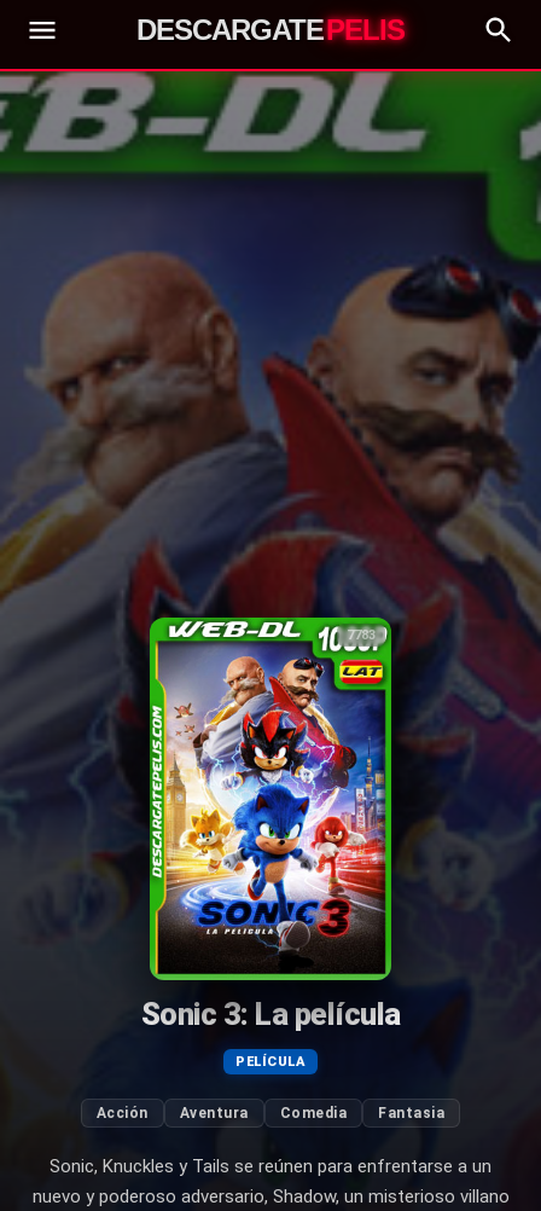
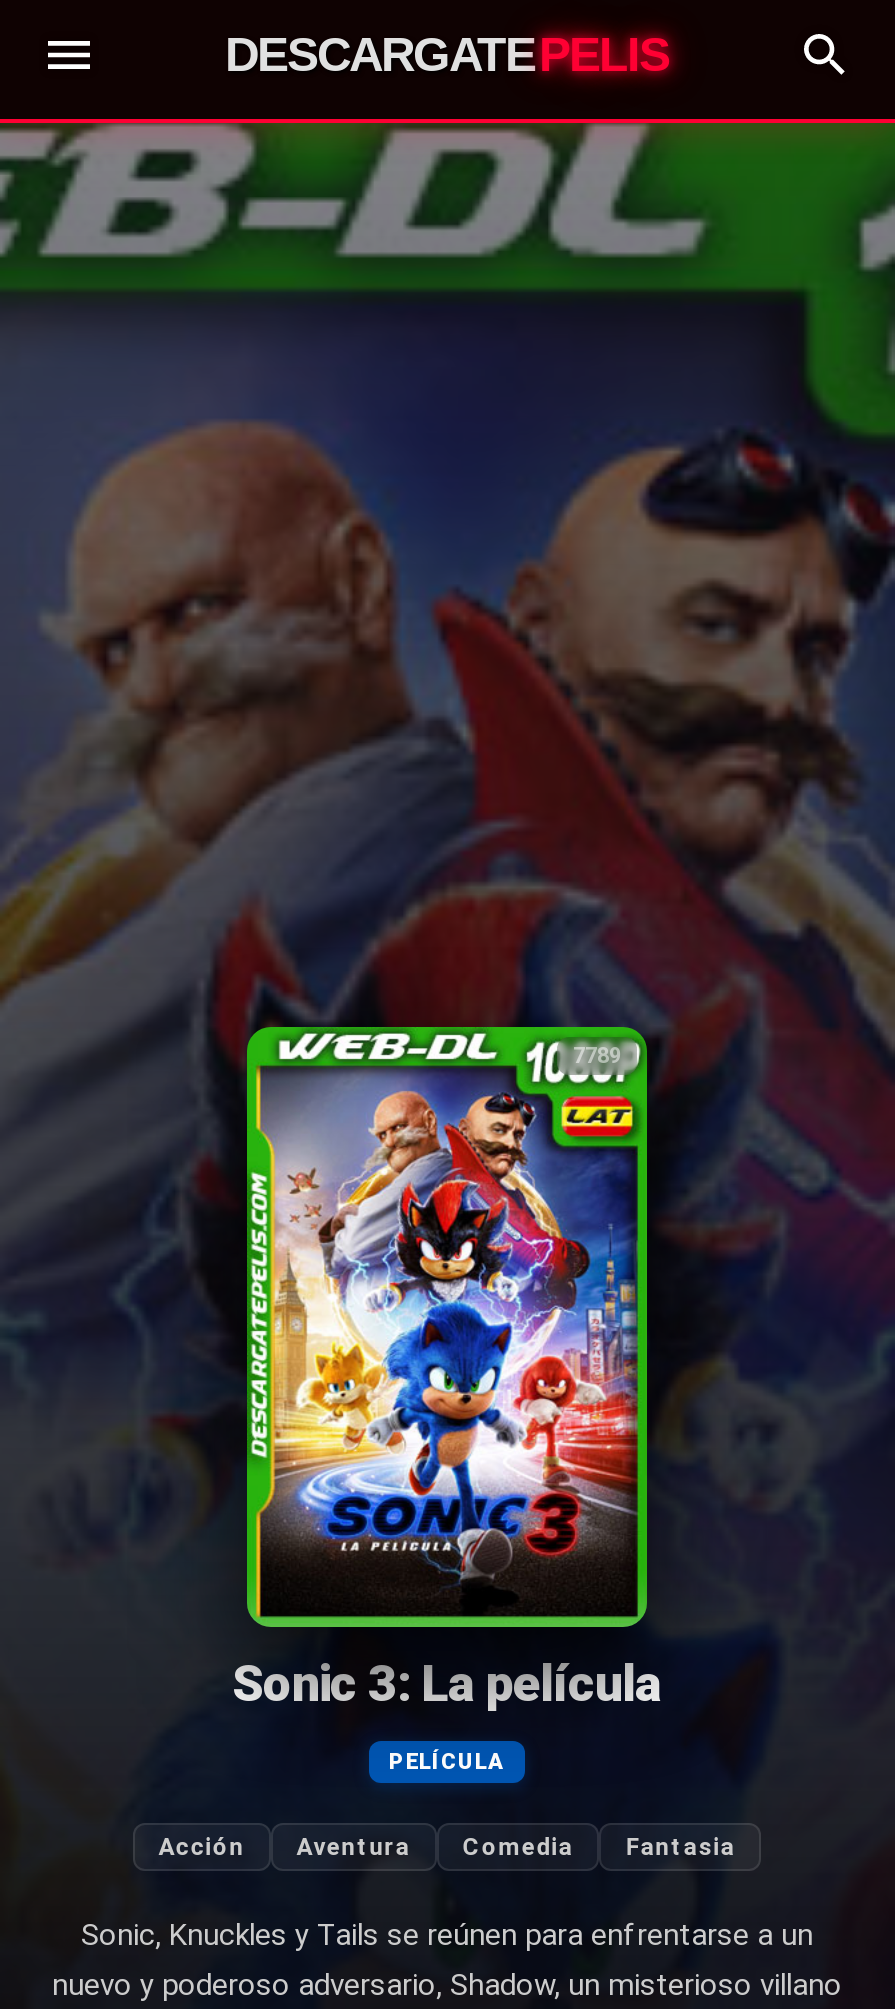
[347,627,376,643] 7783 -> [573,1043,621,1069] 7789

